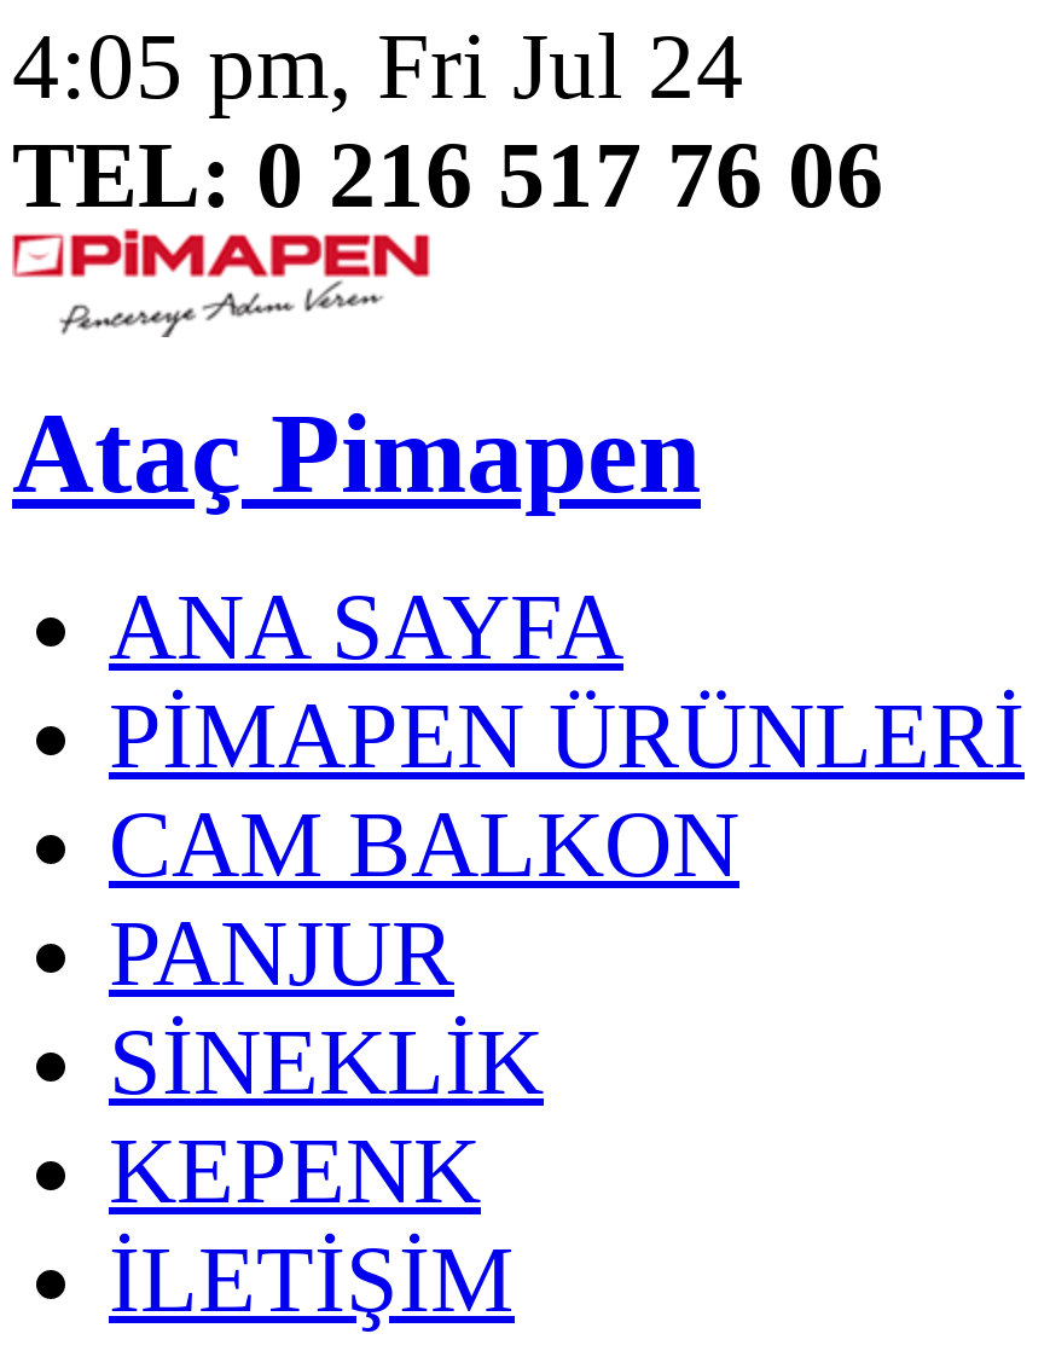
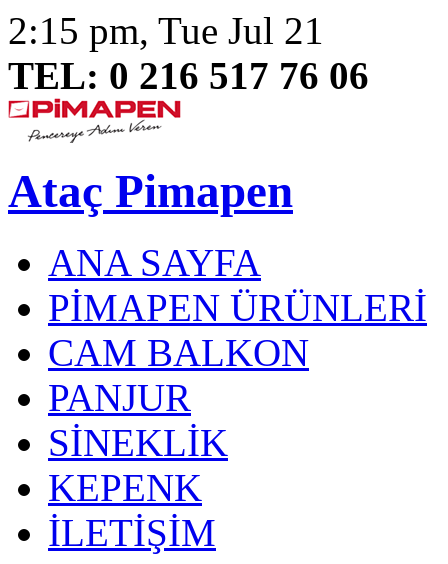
[12,13,744,117] 4:05 pm, Fri Jul 24 -> [8,9,324,52] 2:15 pm, Tue Jul 21

